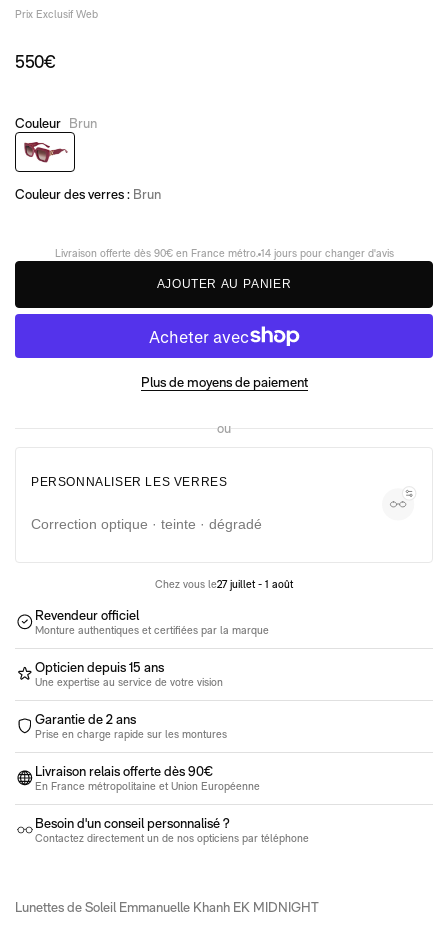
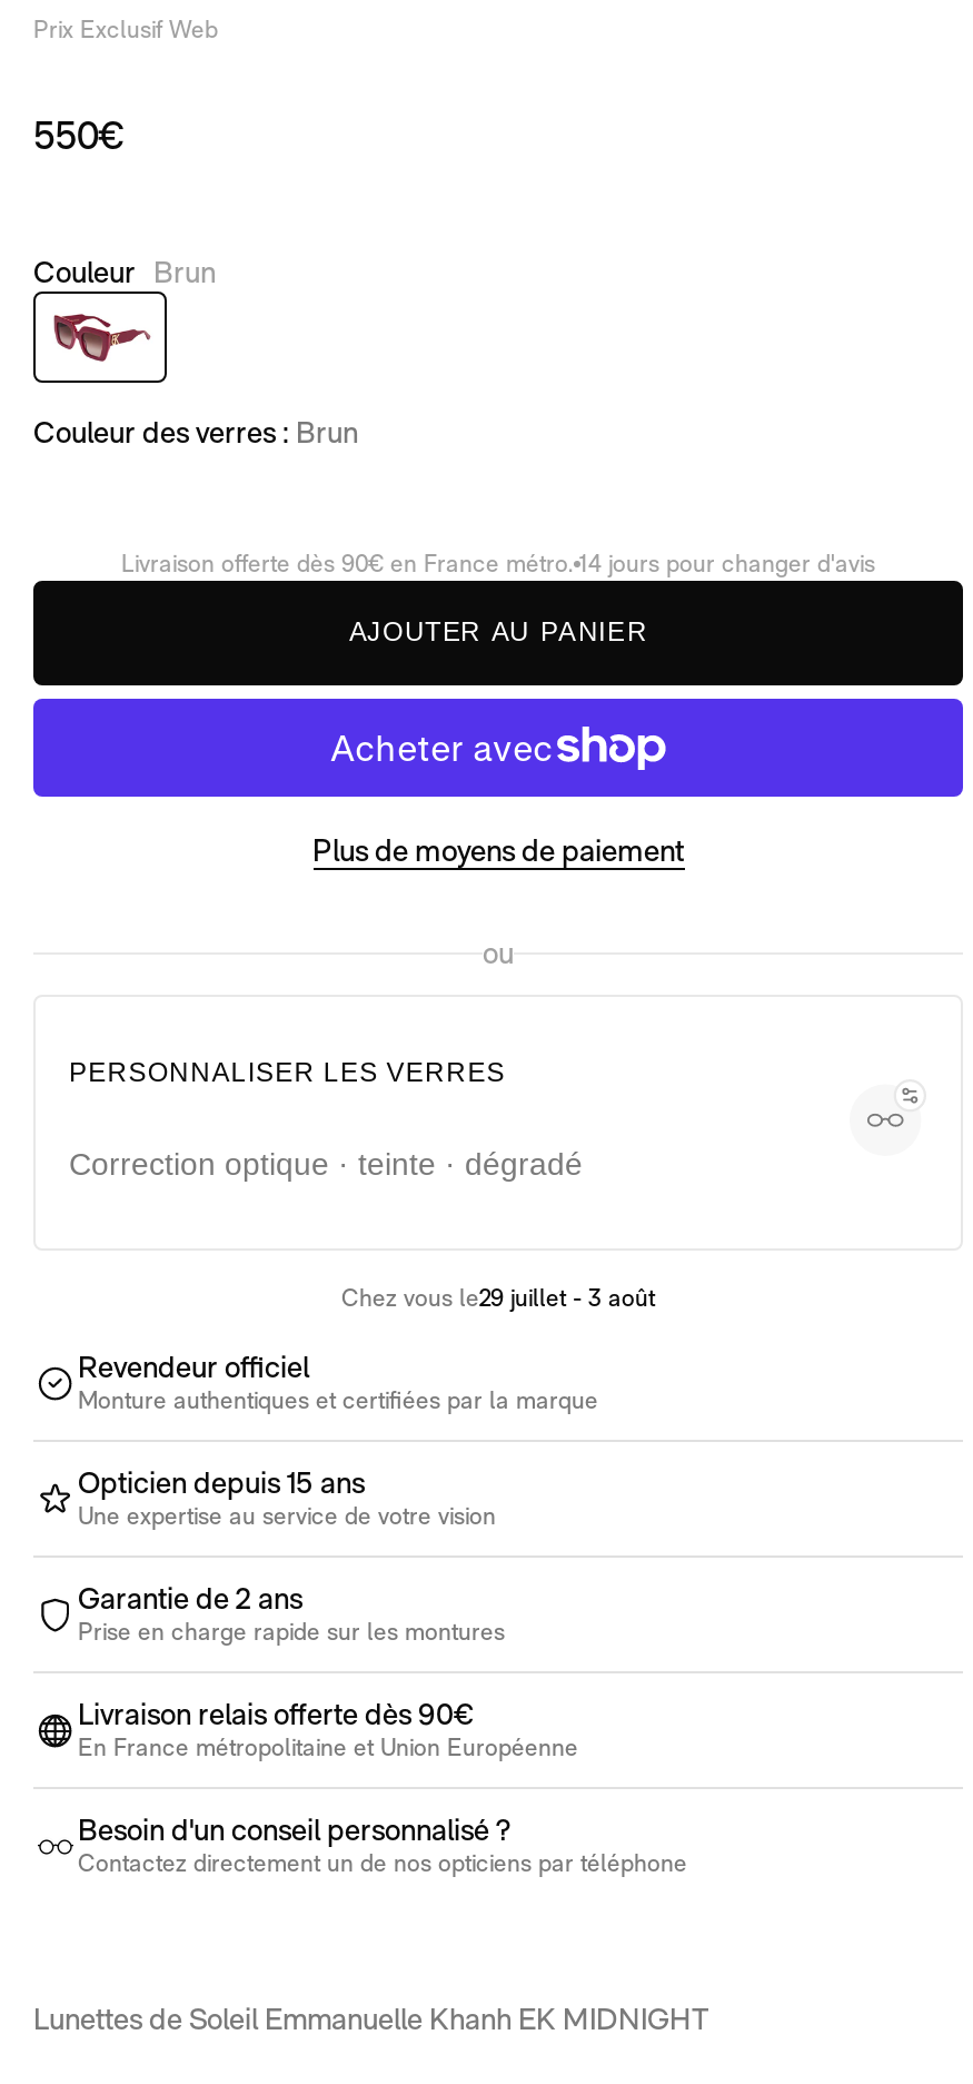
[155,578,293,591] Chez vous le27 juillet - 1 août -> [341,1285,655,1314] Chez vous le29 juillet - 3 août

